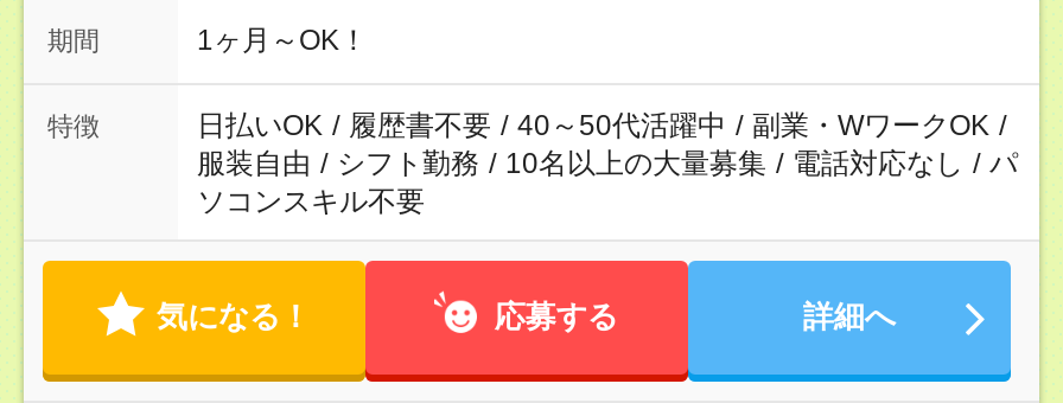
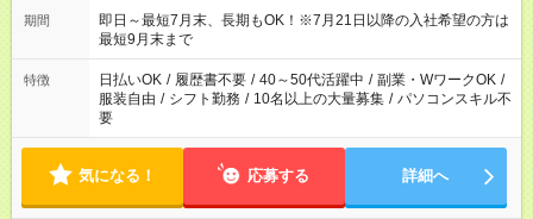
[197,24,368,57] 1ヶ月～OK！ -> [99,12,509,48] 即日～最短7月末、長期もOK！※7月21日以降の入社希望の方は | 最短9月末まで
[197,147,1018,218] 服装自由 / シフト勤務 / 10名以上の大量募集 / 電話対応なし / パ | ソコンスキル不要 -> [99,90,512,126] 服装自由 / シフト勤務 / 10名以上の大量募集 / パソコンスキル不 | 要

